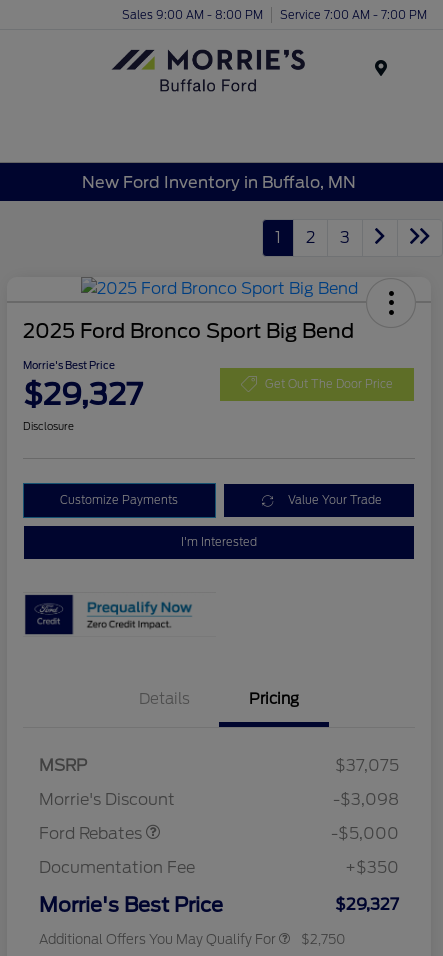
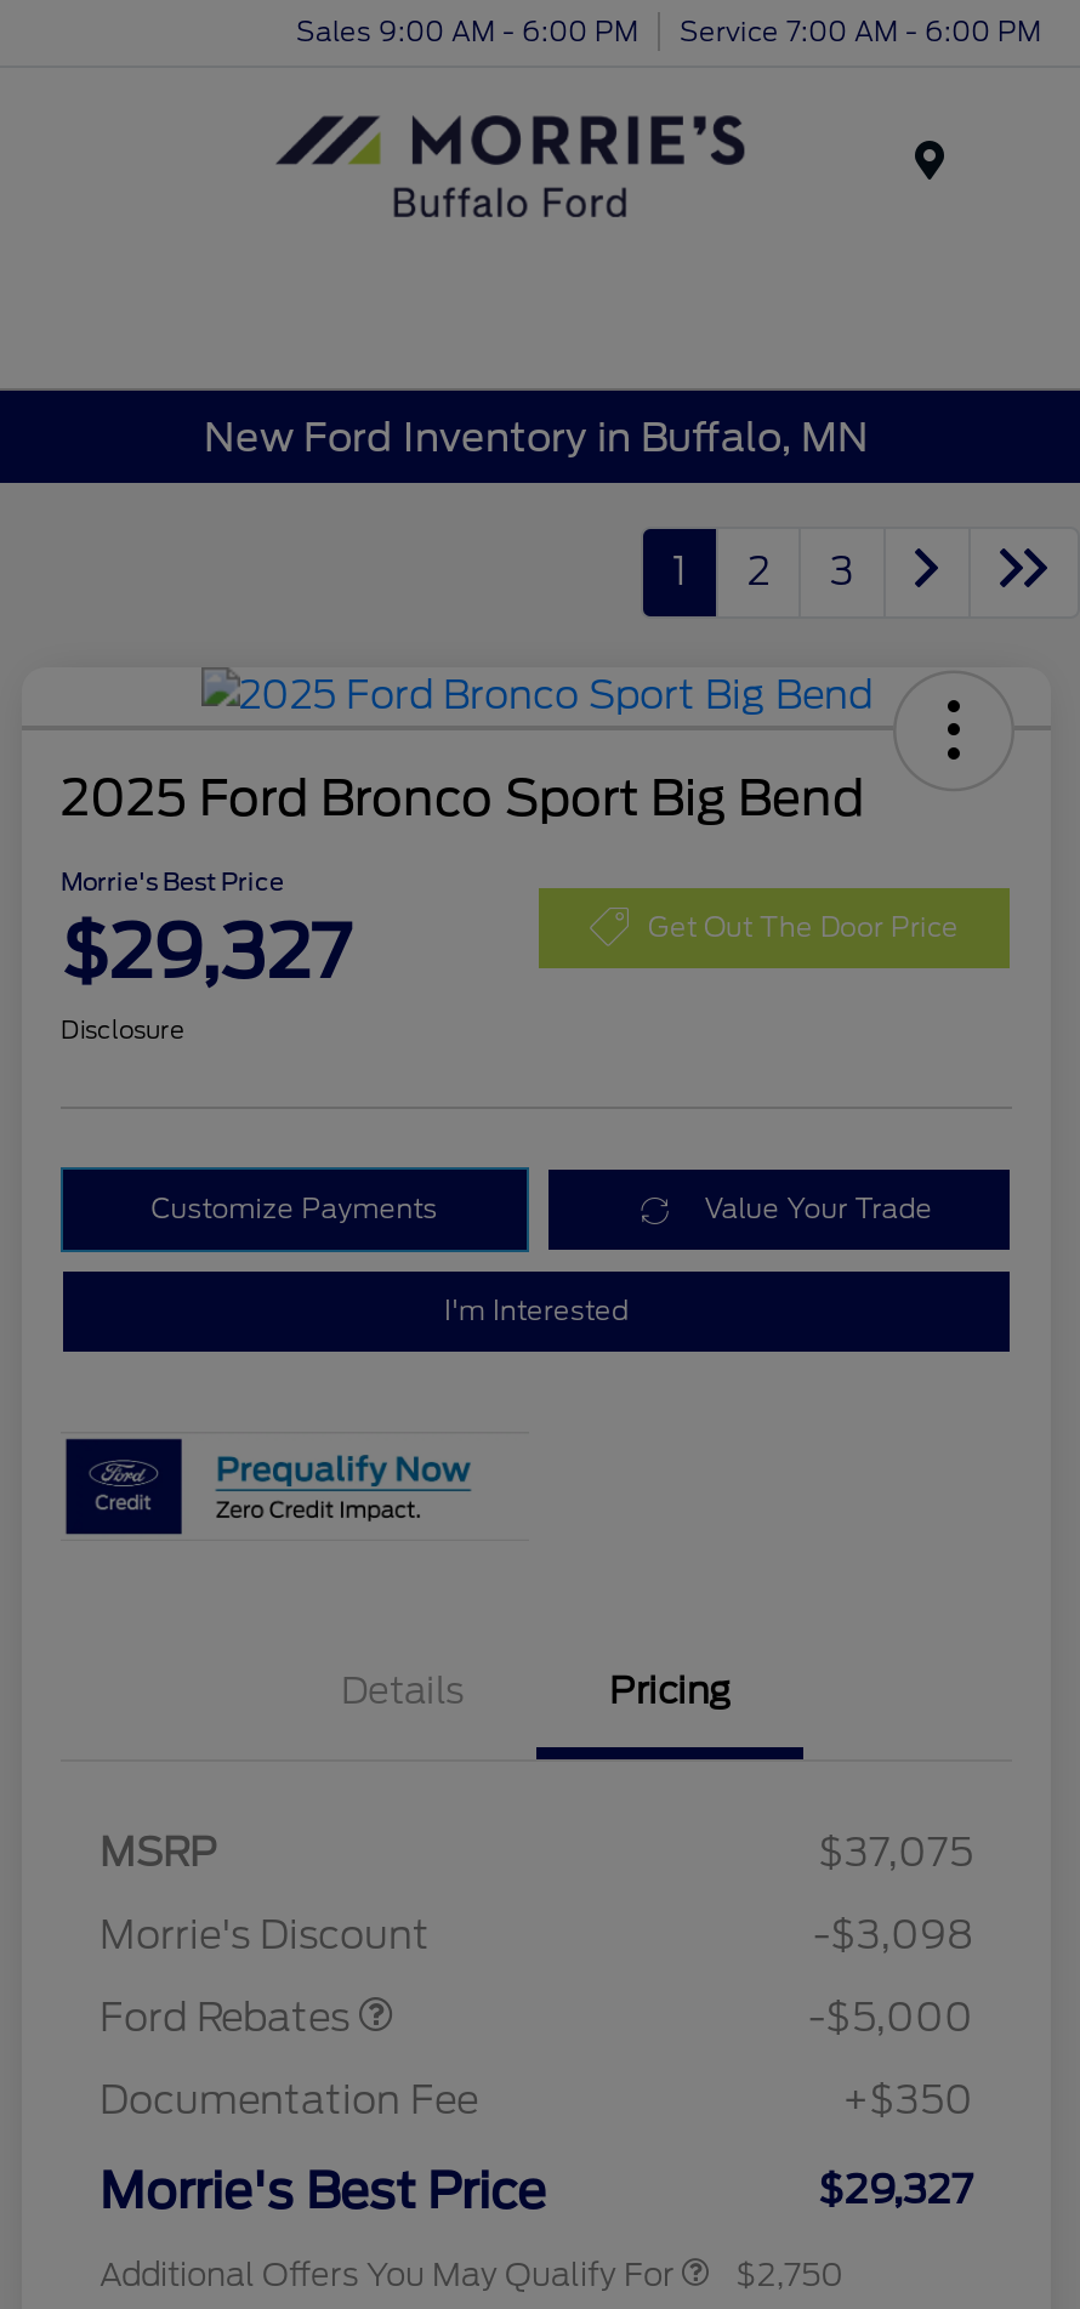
[122,7,263,21] Sales 9:00 AM - 8:00 PM -> [296,13,638,47] Sales 9:00 AM - 6:00 PM
[280,7,427,21] Service 7:00 AM - 7:00 PM -> [680,13,1041,47] Service 7:00 AM - 6:00 PM

